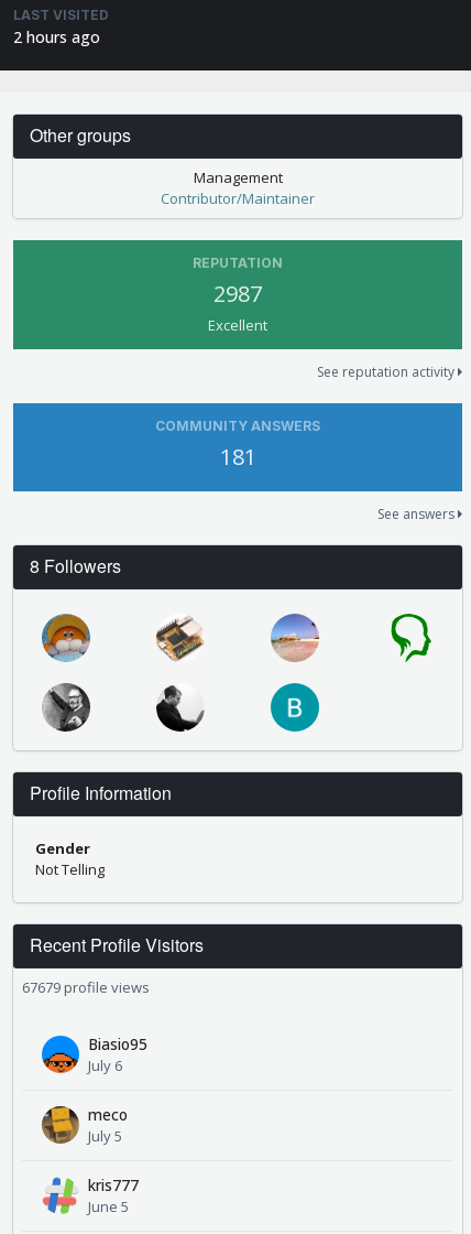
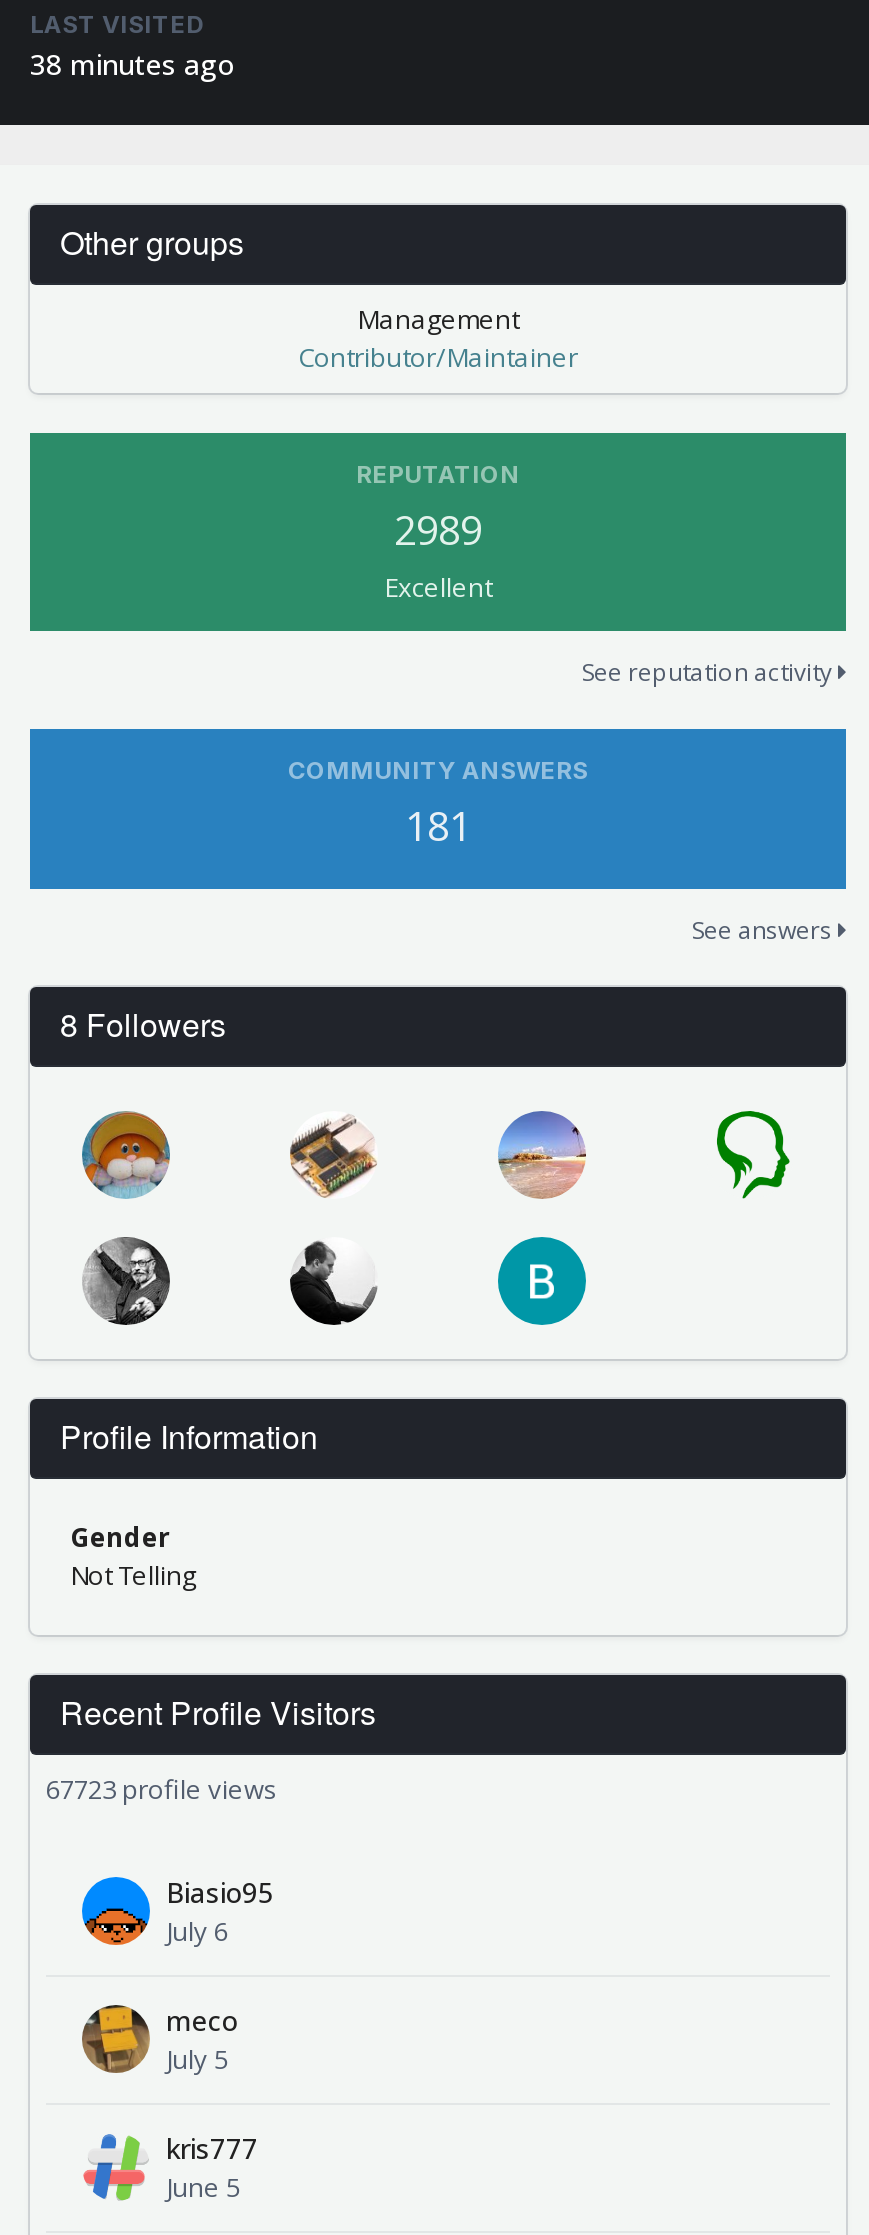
[13,26,100,47] 2 hours ago -> [30,45,236,83] 38 minutes ago
[213,279,262,308] 2987 -> [394,503,482,557] 2989
[22,977,150,997] 67679 profile views -> [46,1771,278,1807] 67723 profile views

